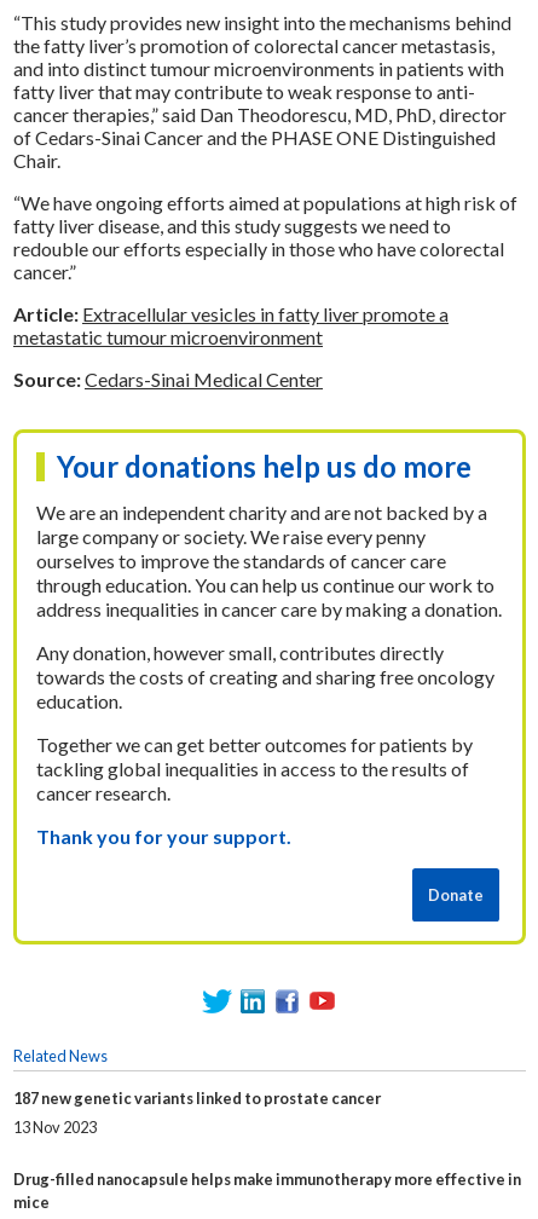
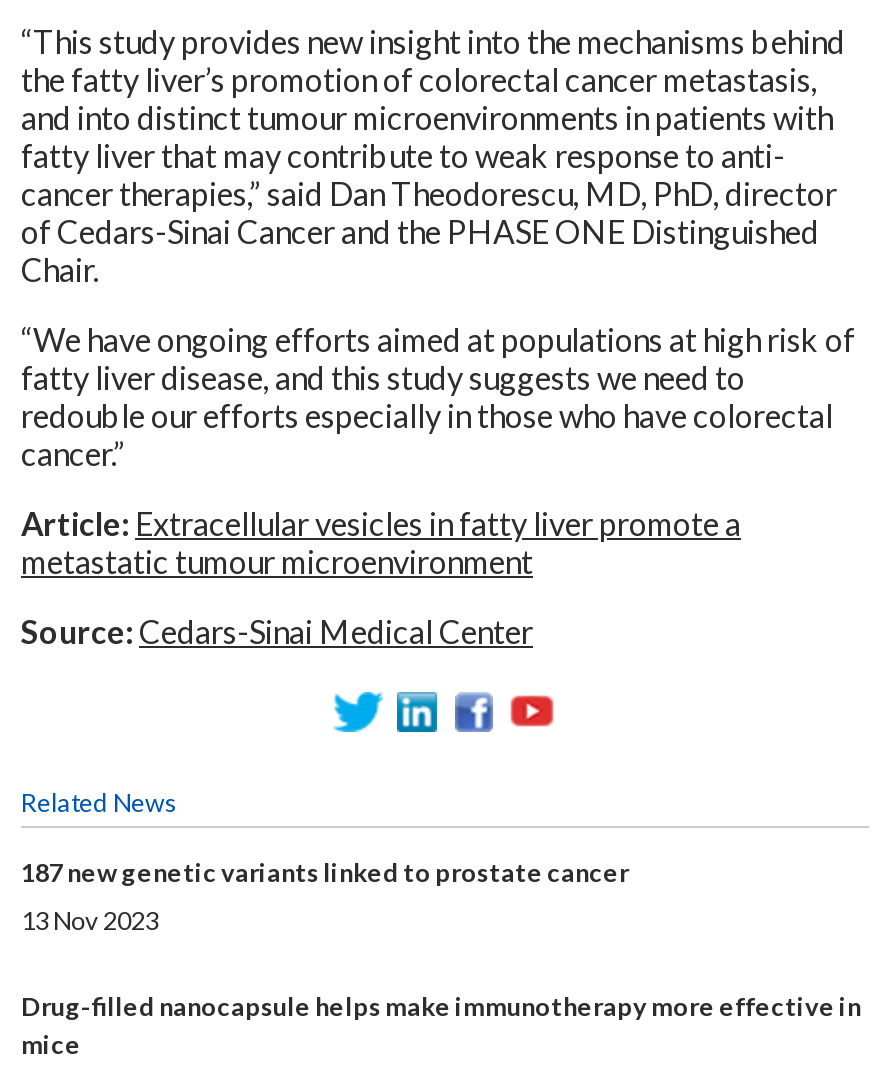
[12,428,527,946] [image] | Your donations help us do more | We are an independent charity and are not backed by a | large company or society. We raise every penny | ourselves to improve the standards of cancer care | through education. You can help us continue our work to | address inequalities in cancer care by making a donation. | Any donation, however small, contributes directly | towards the costs of creating and sharing free oncology | education. | Together we can get better outcomes for patients by | tackling global inequalities in access to the results of | cancer research. | Thank you for your support. -> none

